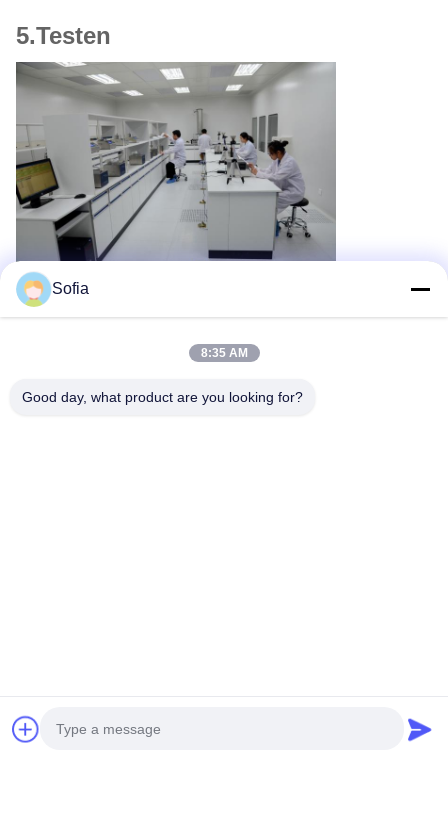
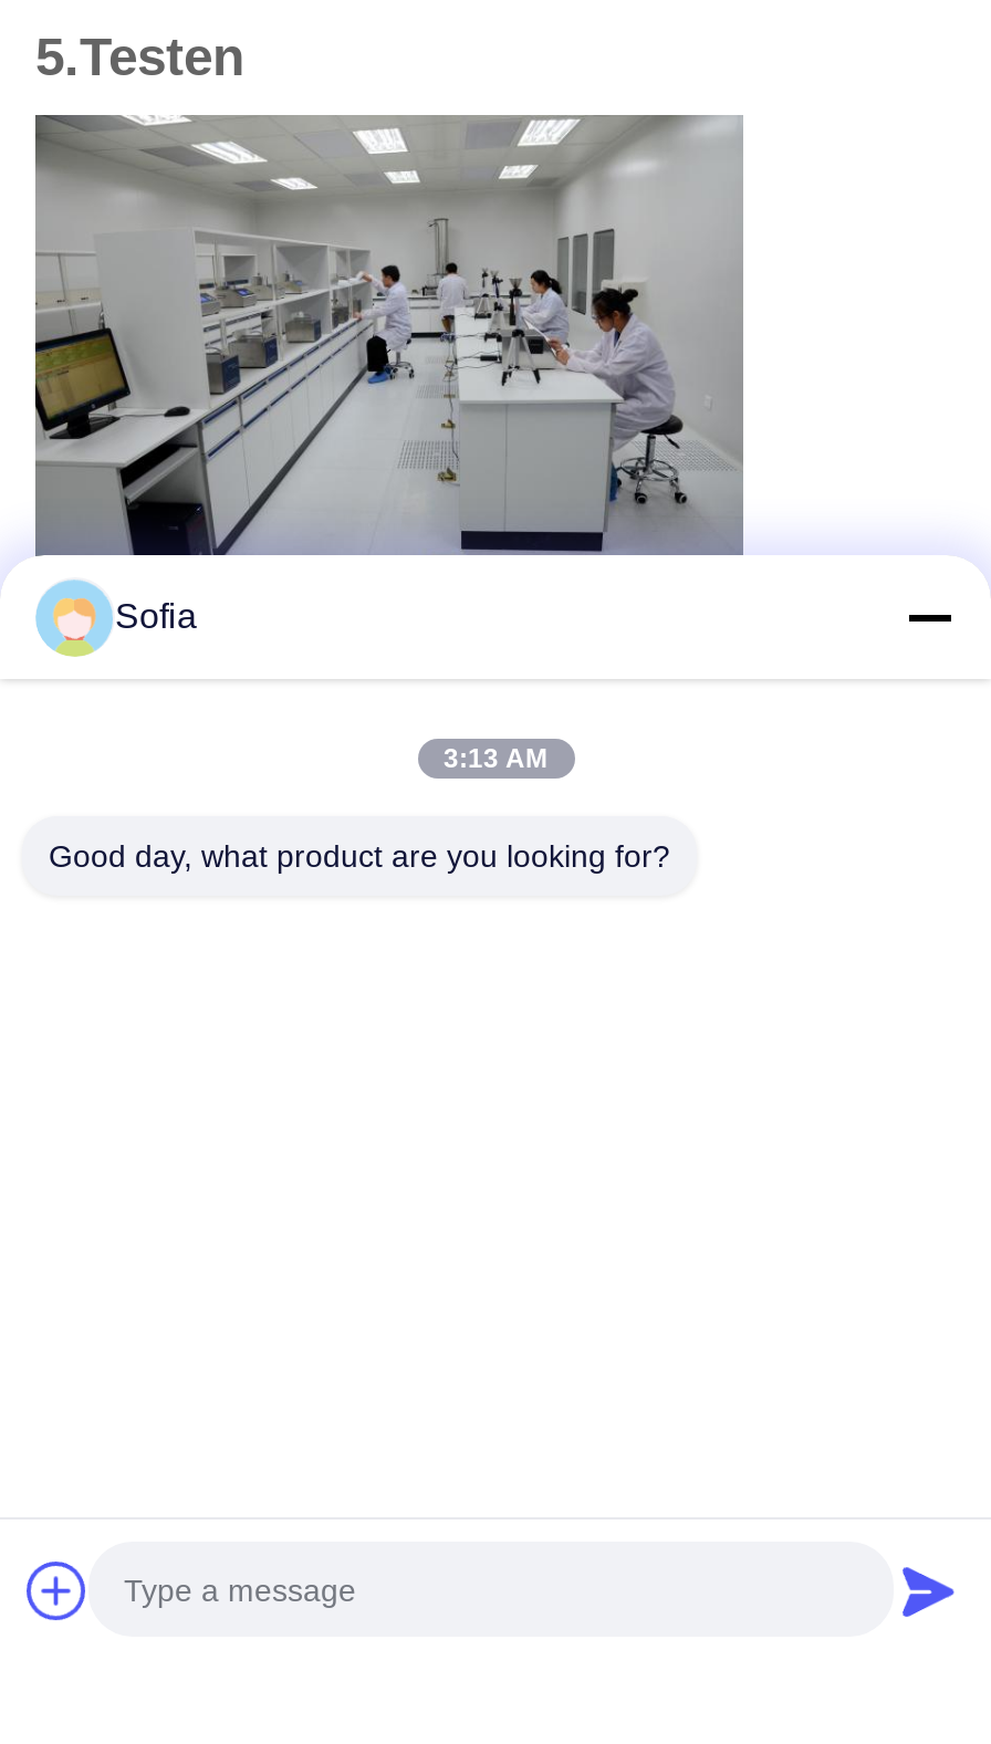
[200,346,247,360] 8:35 AM -> [444,743,547,774] 3:13 AM

